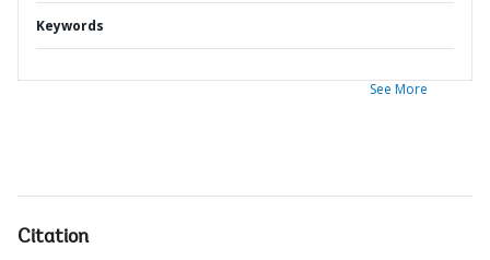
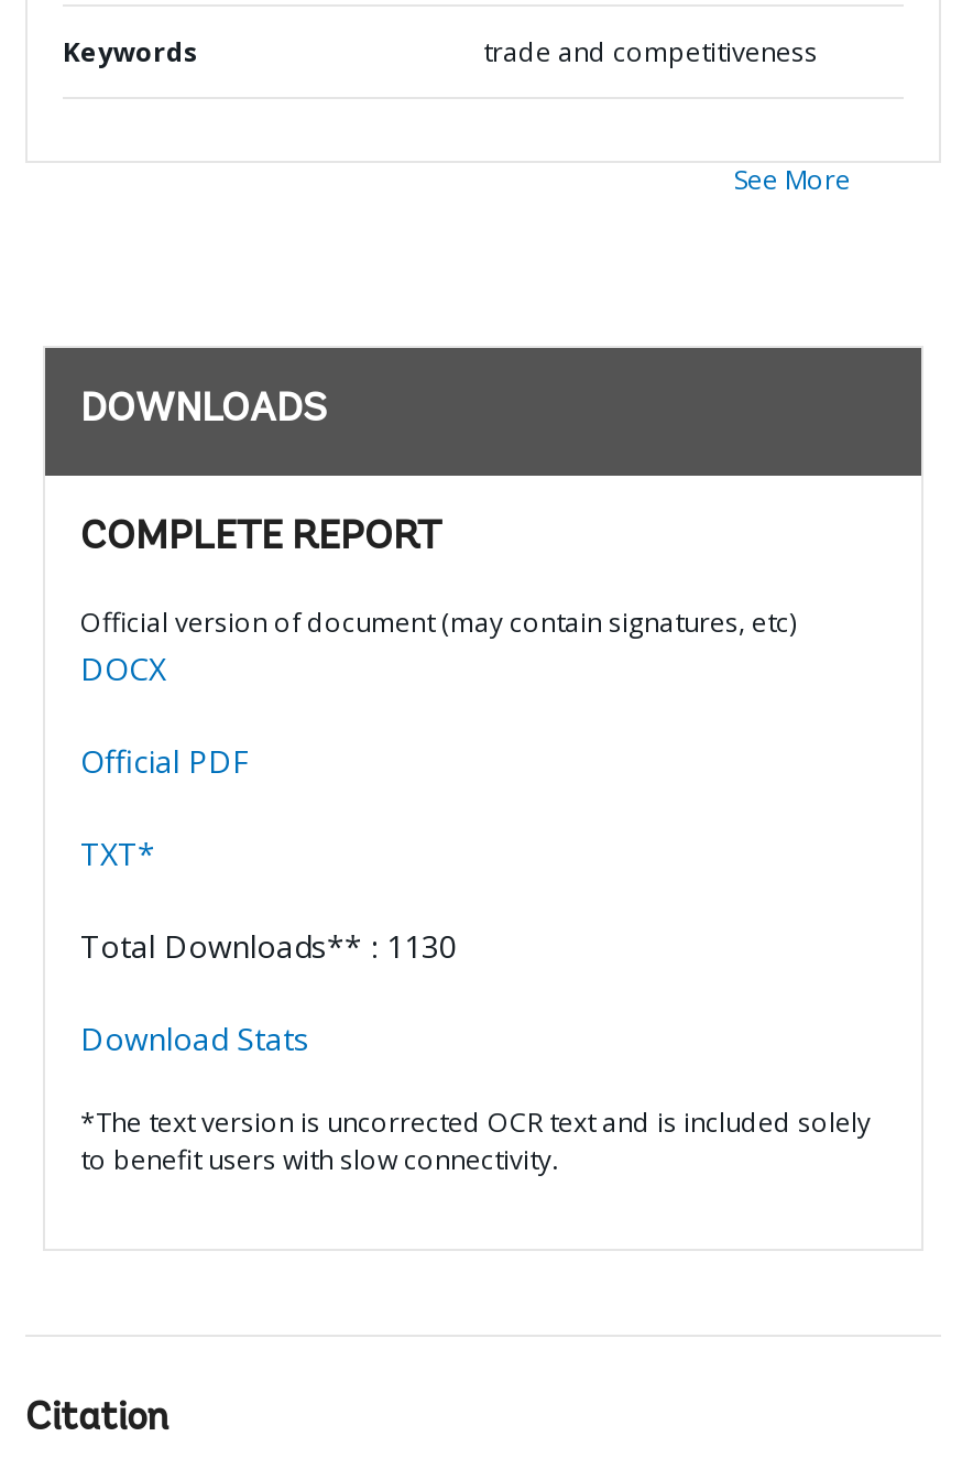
none -> [483,33,818,70] trade and competitiveness
none -> [80,392,871,1178] DOWNLOADS | COMPLETE REPORT | Official version of document (may contain signatures, etc) | DOCX | Official PDF | TXT* | Total Downloads** : 1130 | Download Stats | *The text version is uncorrected OCR text and is included solely | to benefit users with slow connectivity.

